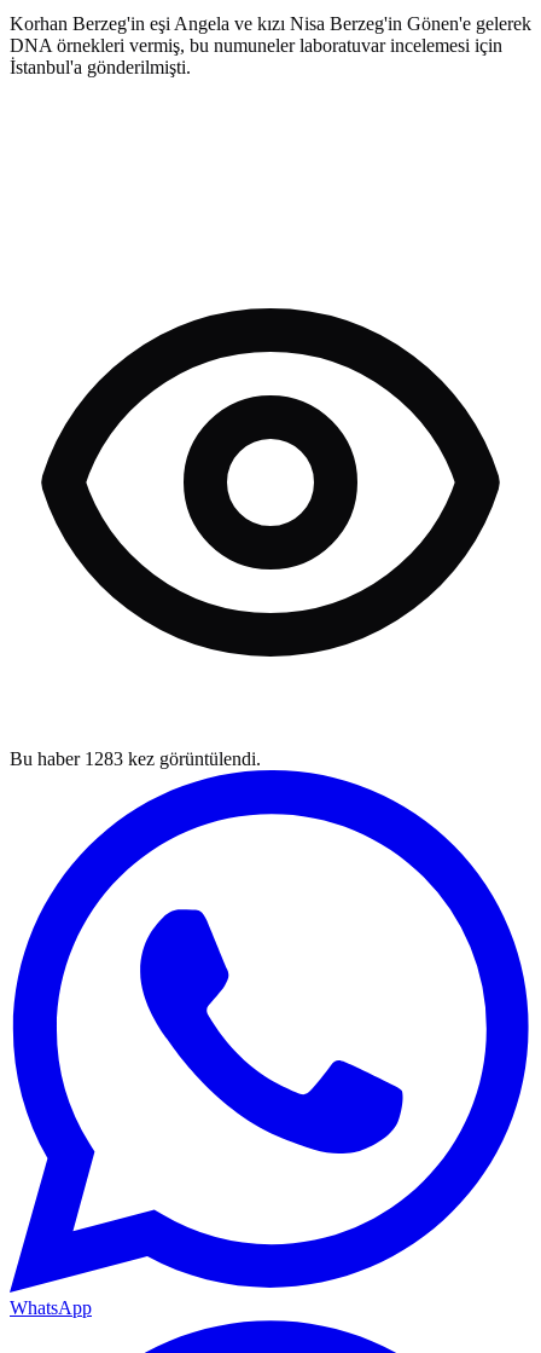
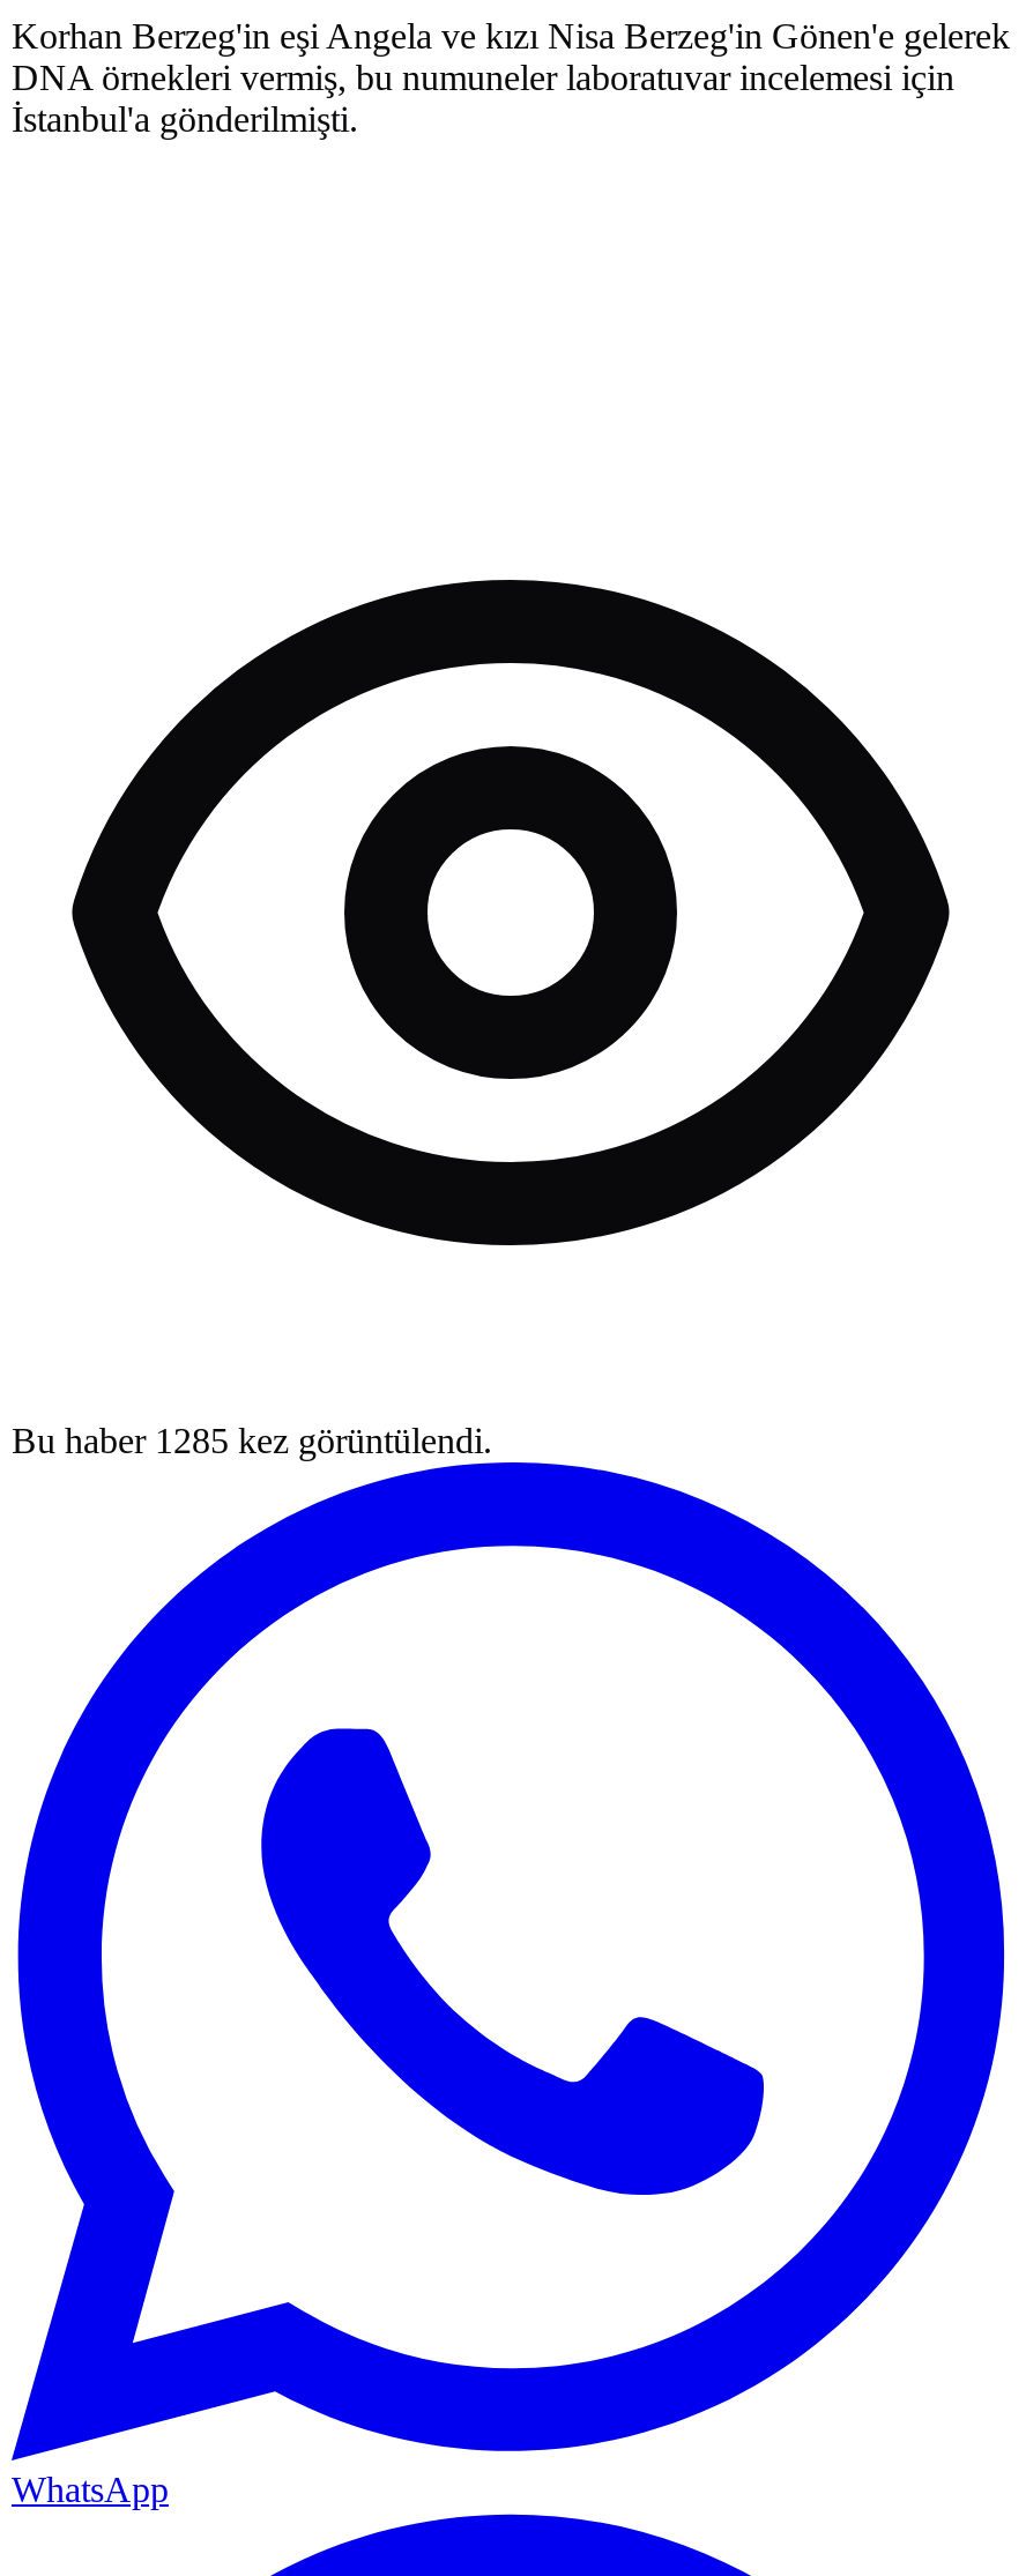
[10,749,261,769] Bu haber 1283 kez görüntülendi. -> [12,1421,492,1461] Bu haber 1285 kez görüntülendi.

